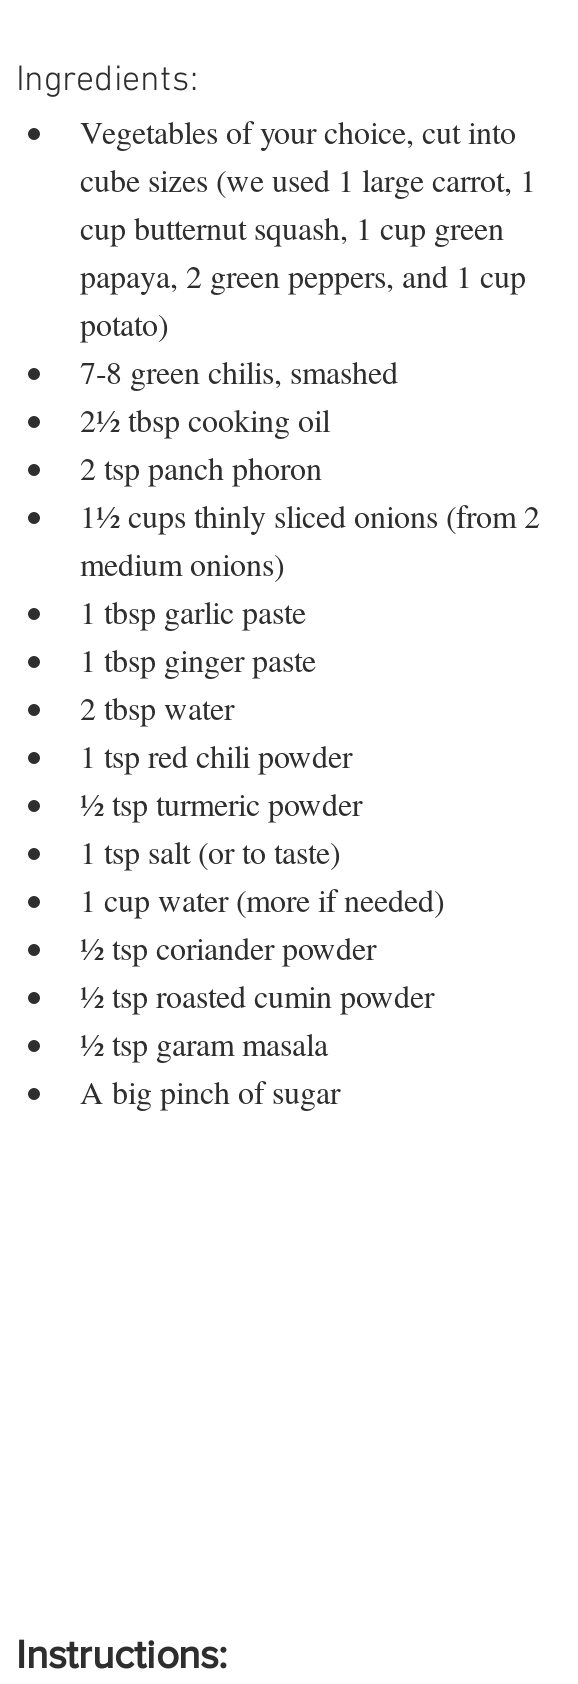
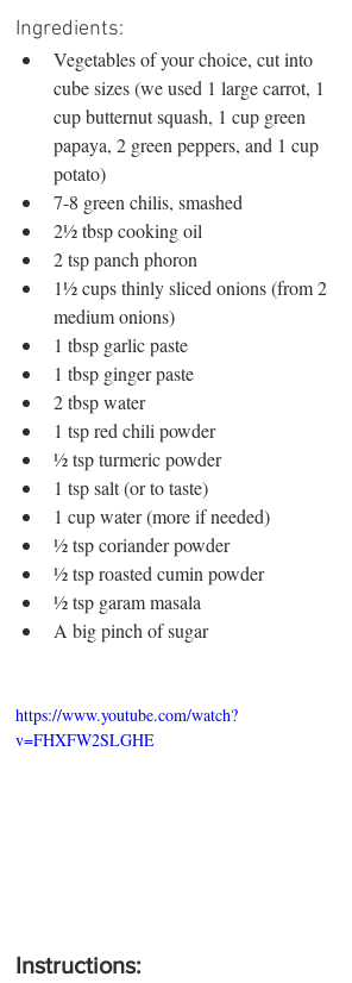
none -> [15,703,238,751] https://www.youtube.com/watch? | v=FHXFW2SLGHE

